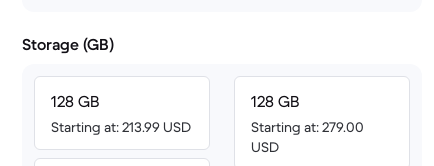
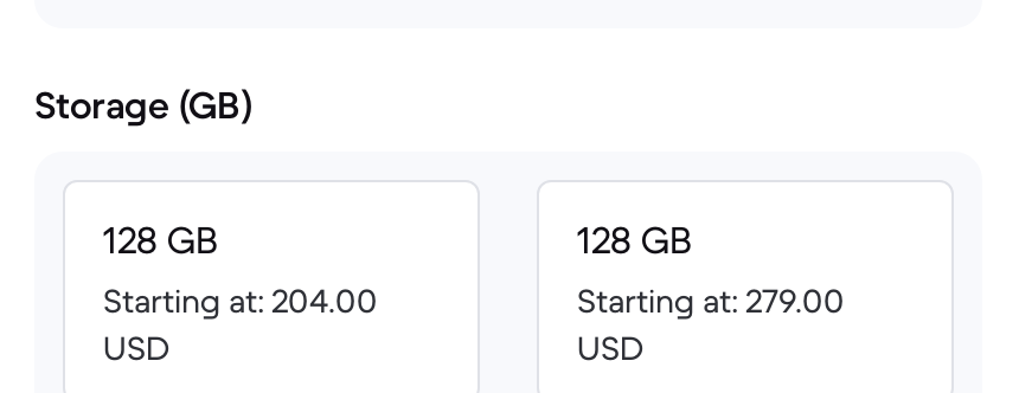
[51,118,191,136] Starting at: 213.99 USD -> [103,279,378,369] Starting at: 204.00 | USD

